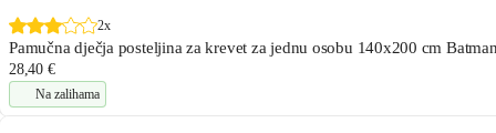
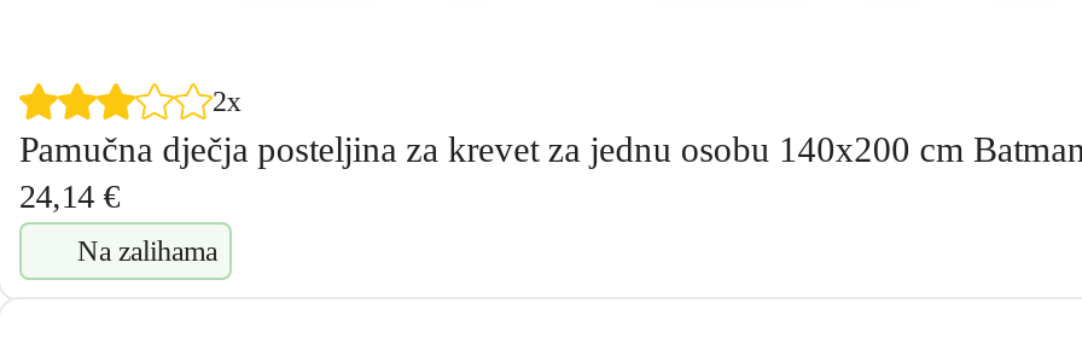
[9,61,55,78] 28,40 € -> [19,177,120,213] 24,14 €

